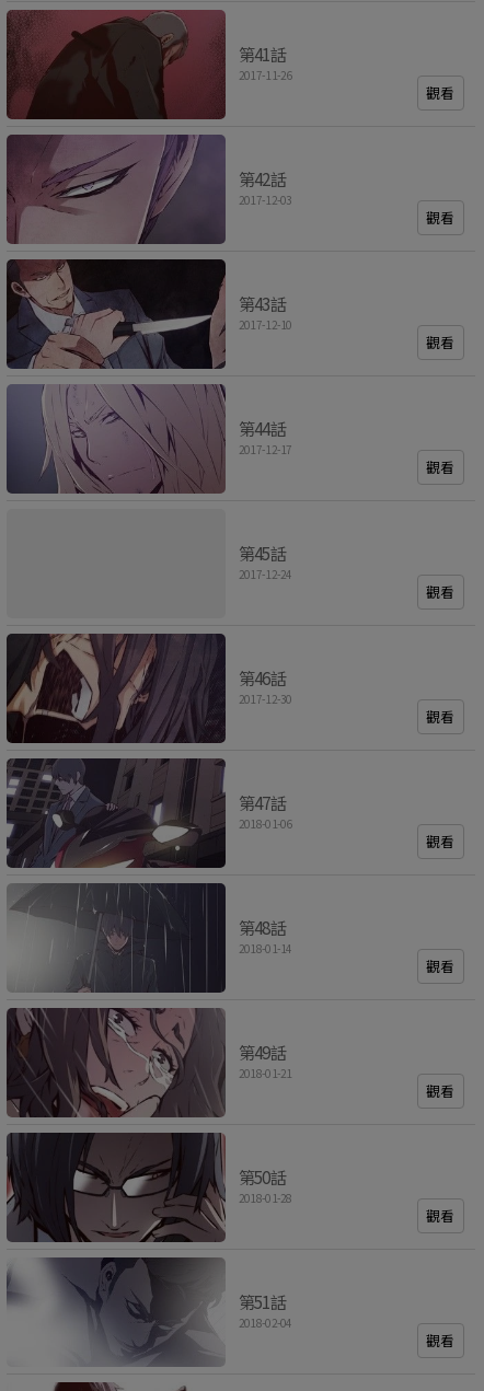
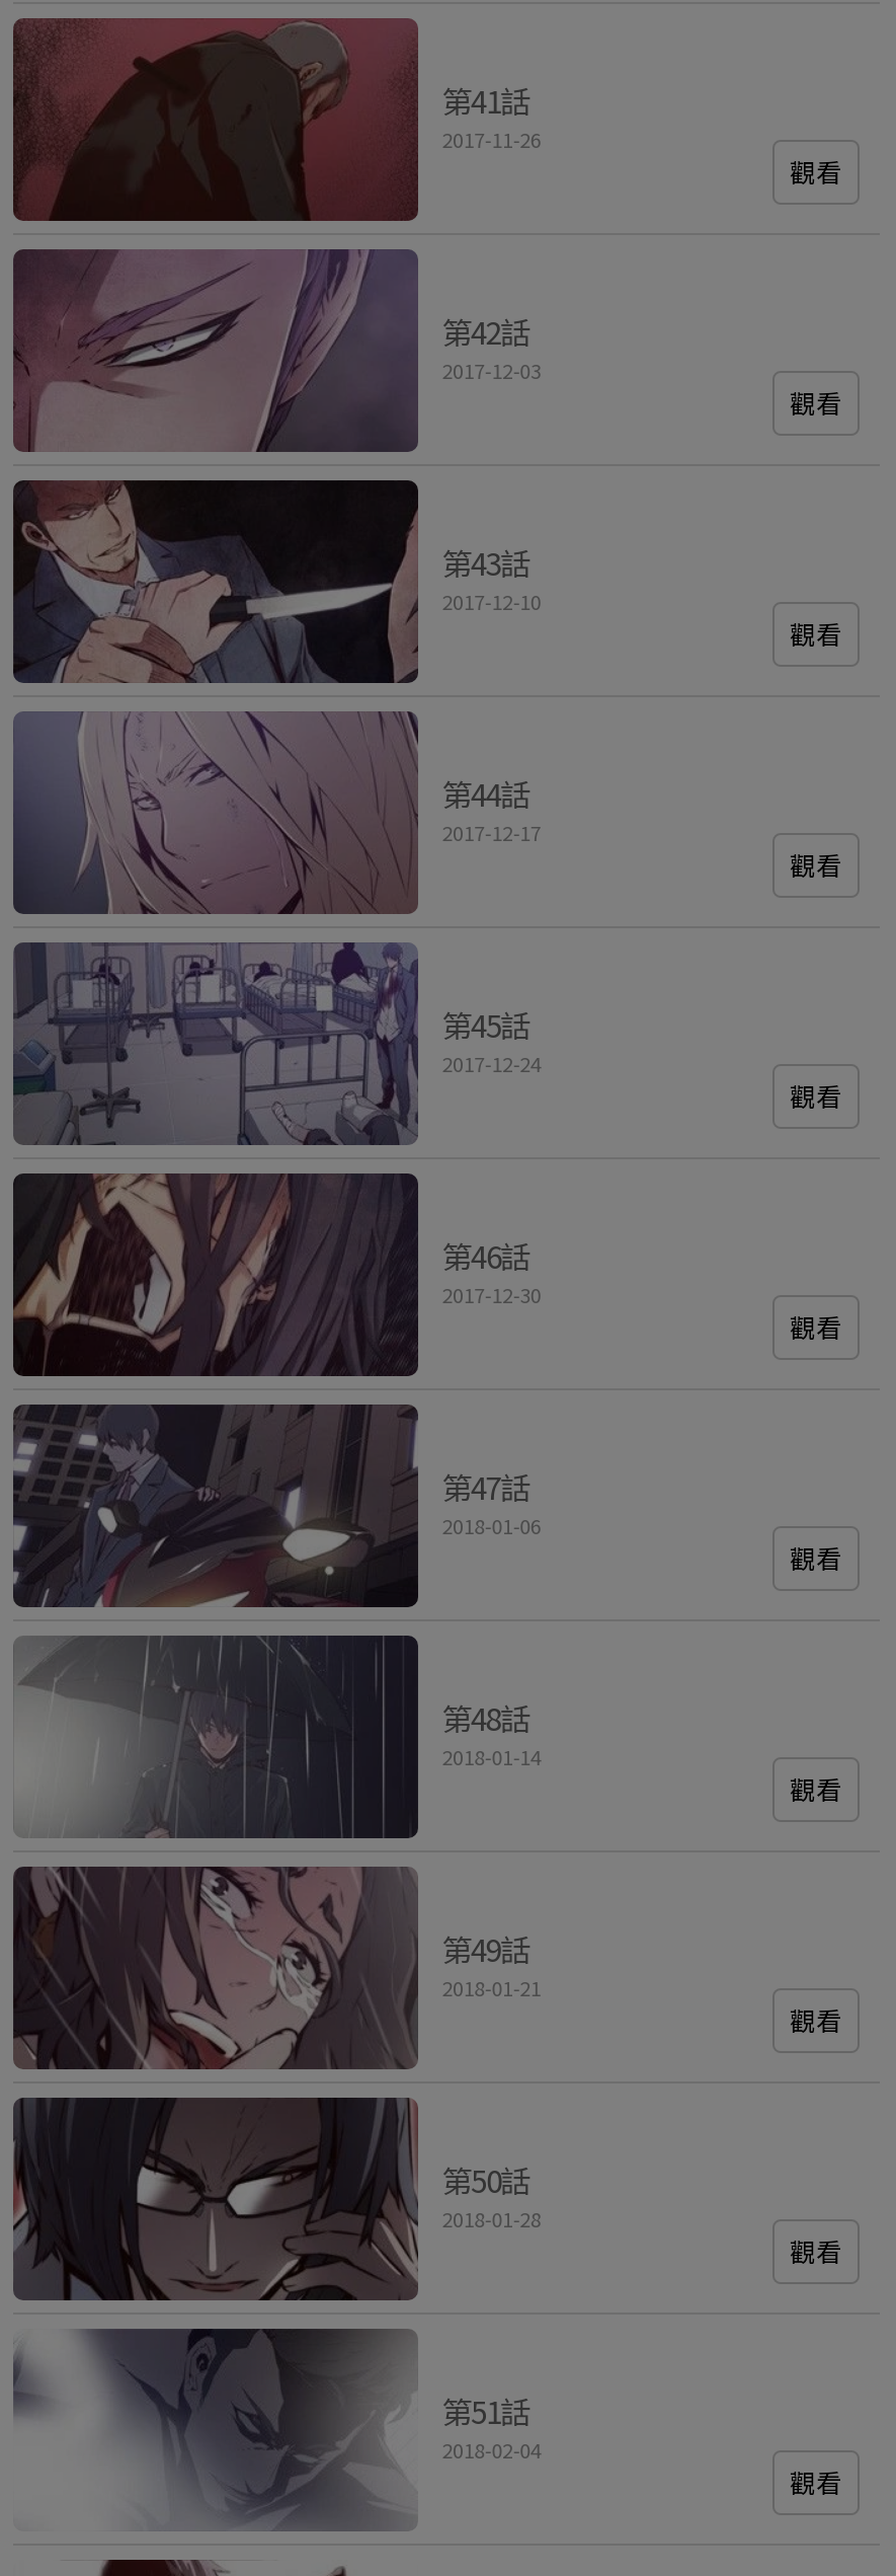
none -> [11,940,420,1147] [image]

